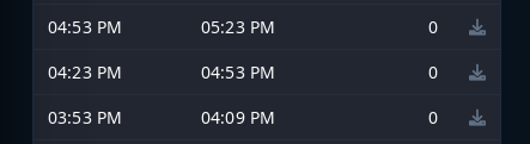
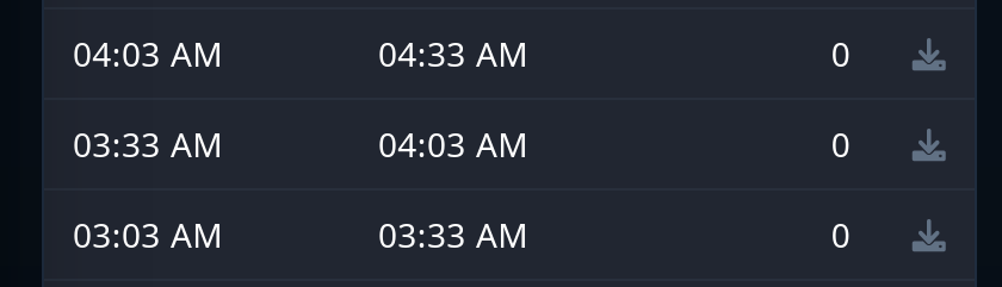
[48,15,276,38] 04:53 PM | 05:23 PM -> [73,31,529,76] 04:03 AM | 04:33 AM
[48,61,276,83] 04:23 PM | 04:53 PM -> [73,121,529,167] 03:33 AM | 04:03 AM
[48,106,276,129] 03:53 PM | 04:09 PM -> [73,212,529,257] 03:03 AM | 03:33 AM

